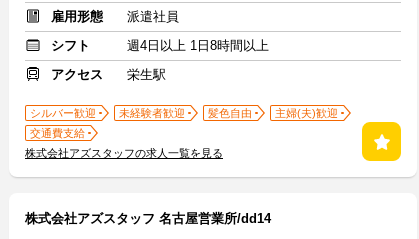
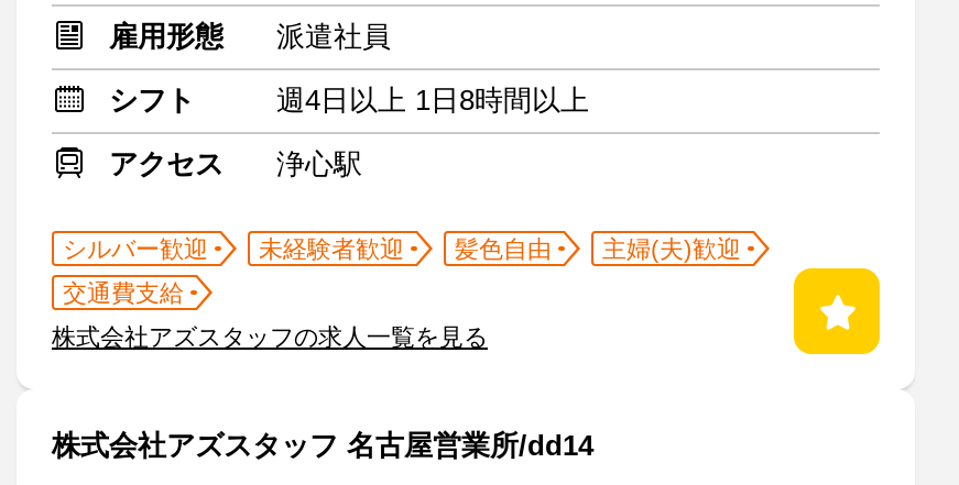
[127,67,166,82] 栄生駅 -> [276,148,362,181] 浄心駅

